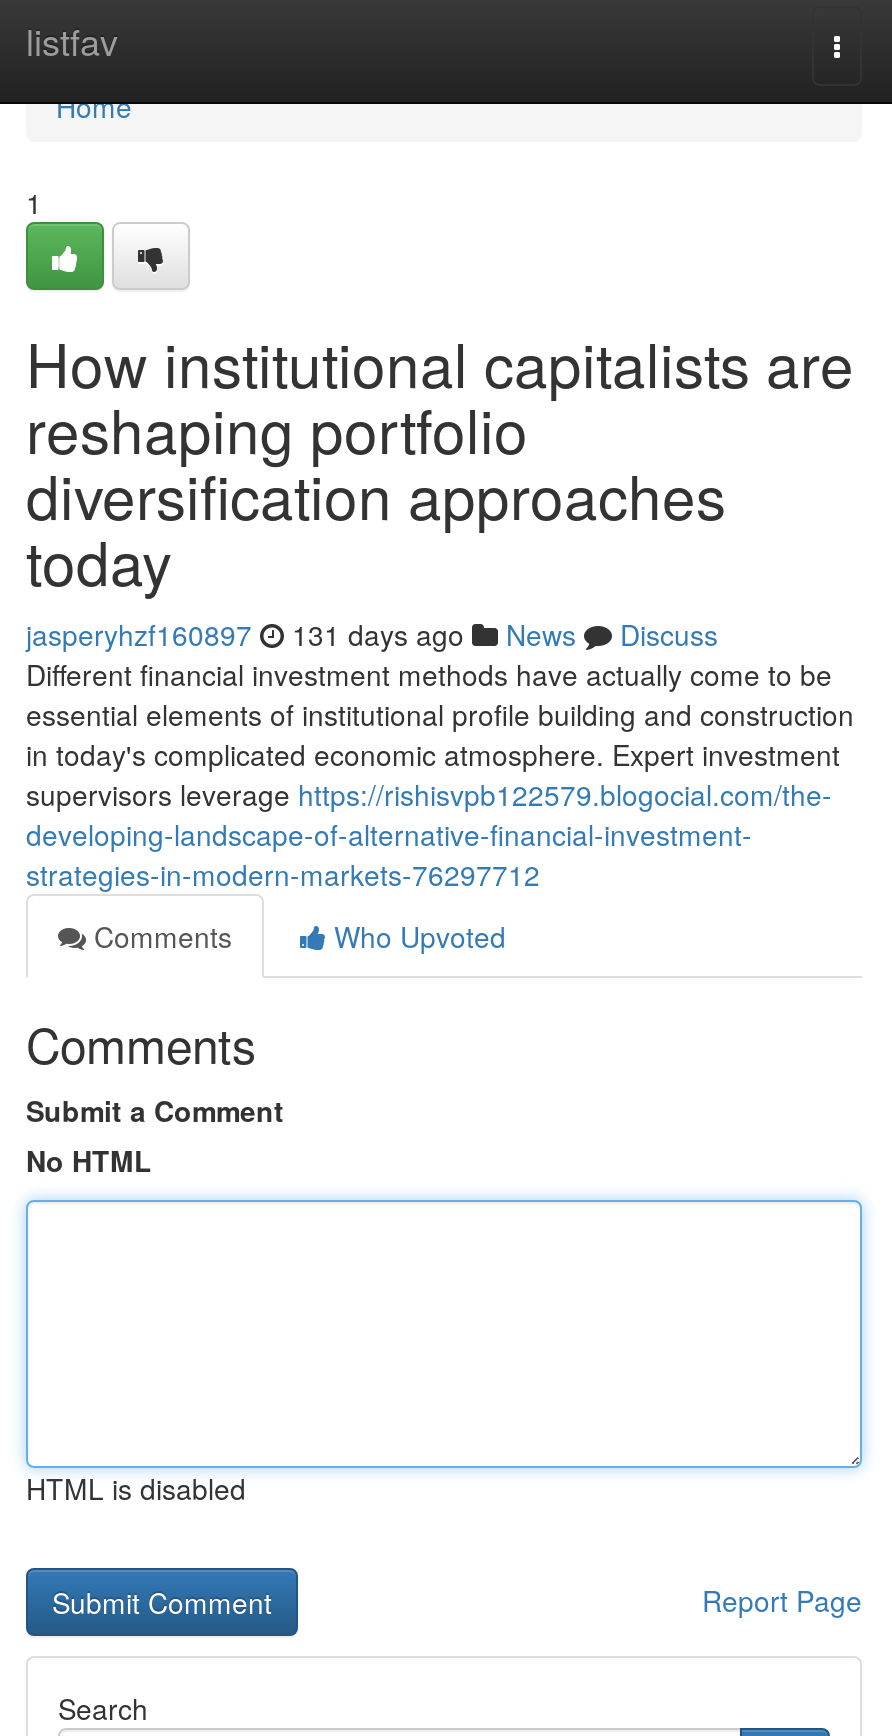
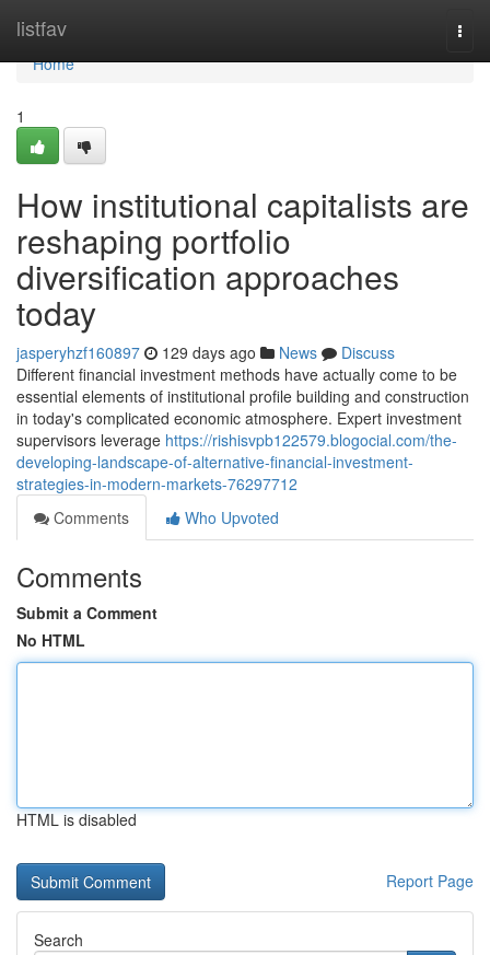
[26,614,718,654] jasperyhzf160897 131 days ago News Discuss -> [16,341,395,363] jasperyhzf160897 129 days ago News Discuss

